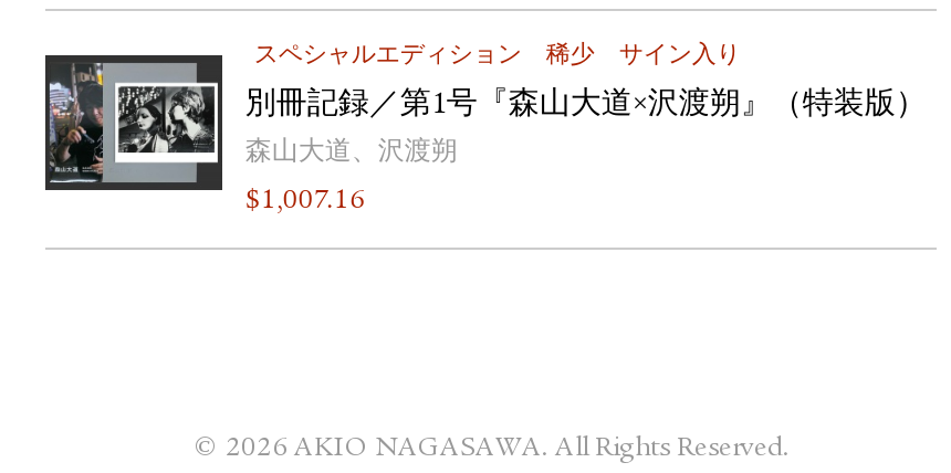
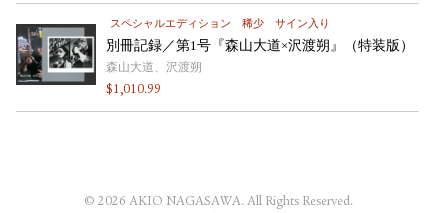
[245,189,365,217] $1,007.16 -> [106,84,161,97] $1,010.99

